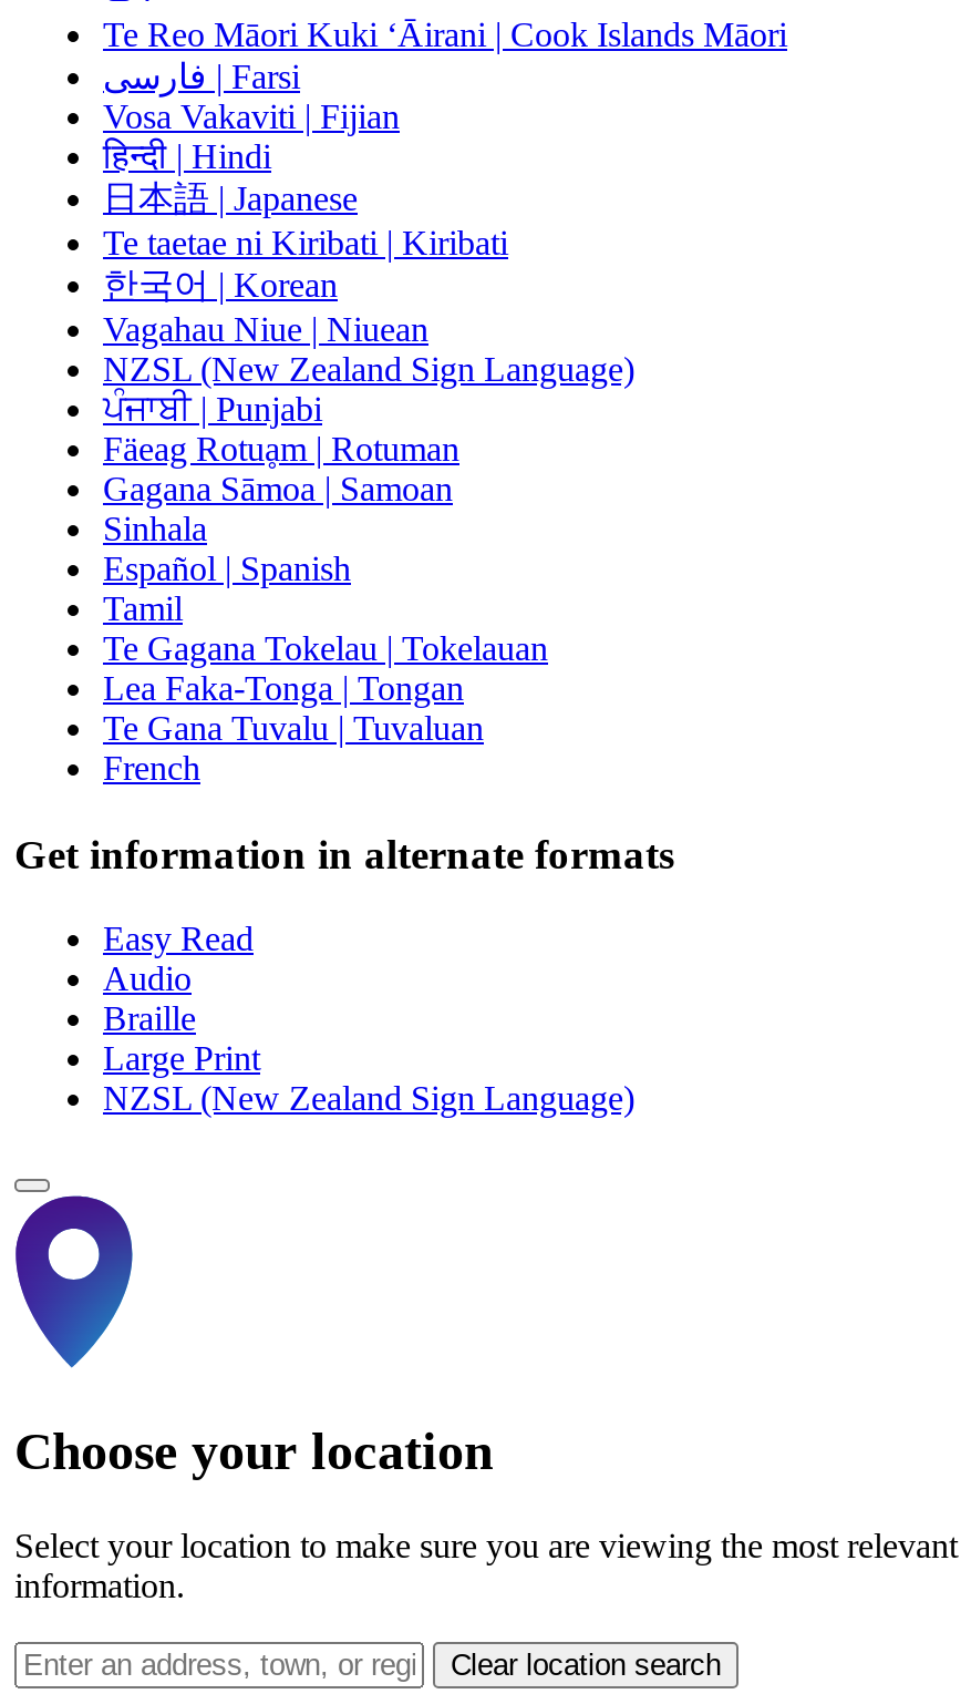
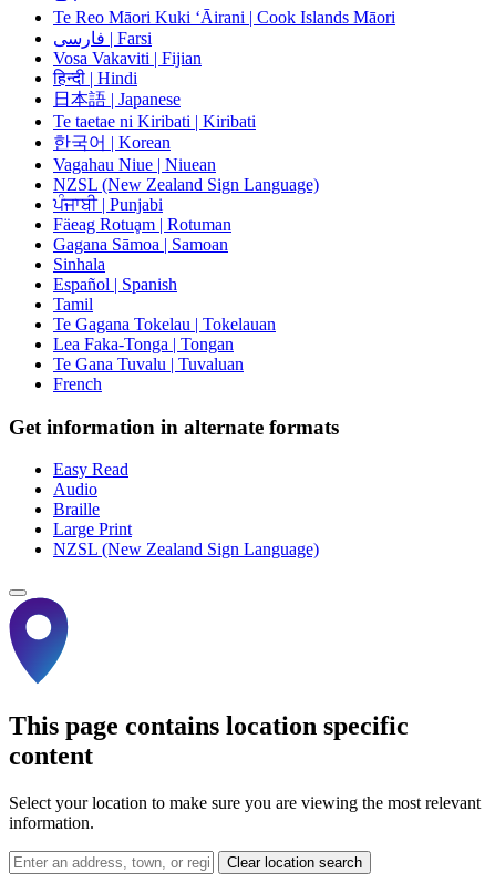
[14,1423,493,1480] Choose your location -> [9,711,409,770] This page contains location specific | content

